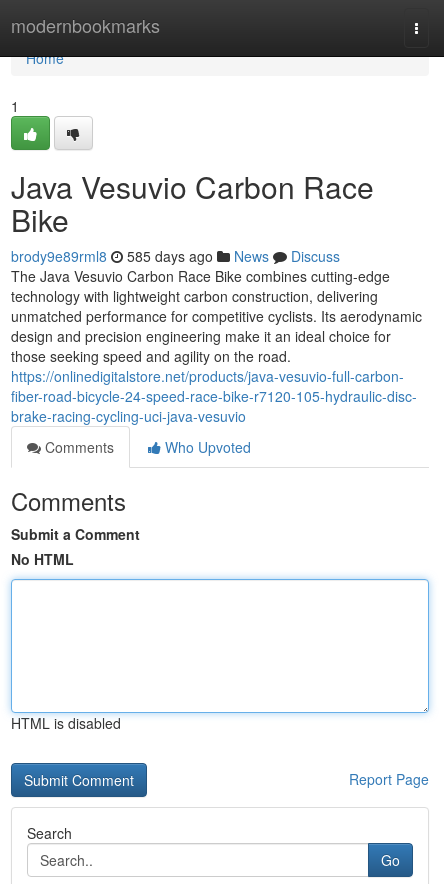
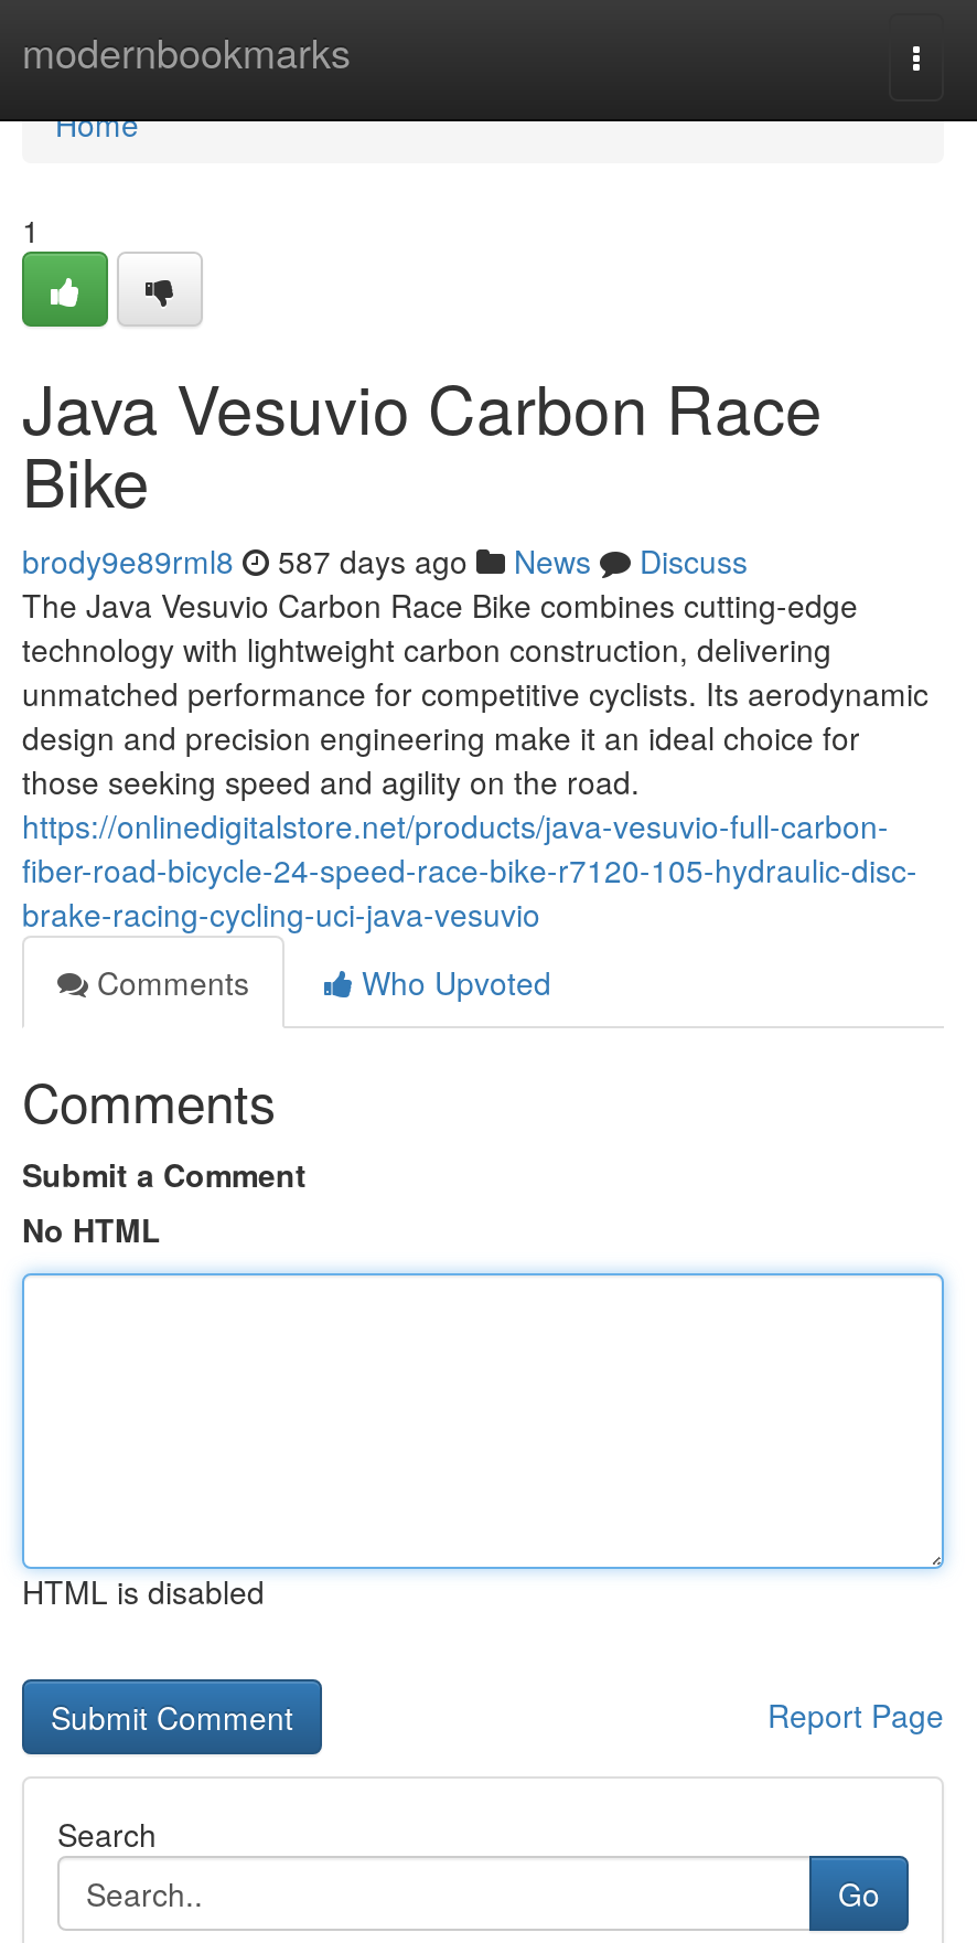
[11,246,340,266] brody9e89rml8 585 days ago News Discuss -> [22,538,748,583] brody9e89rml8 587 days ago News Discuss

